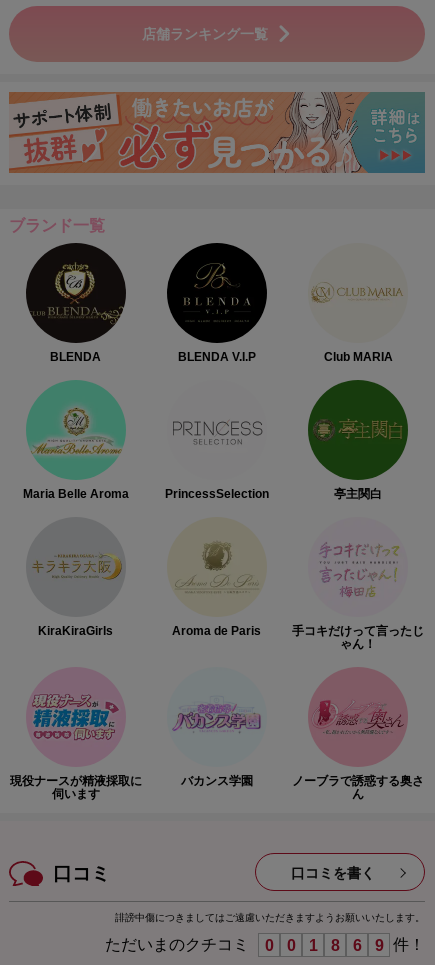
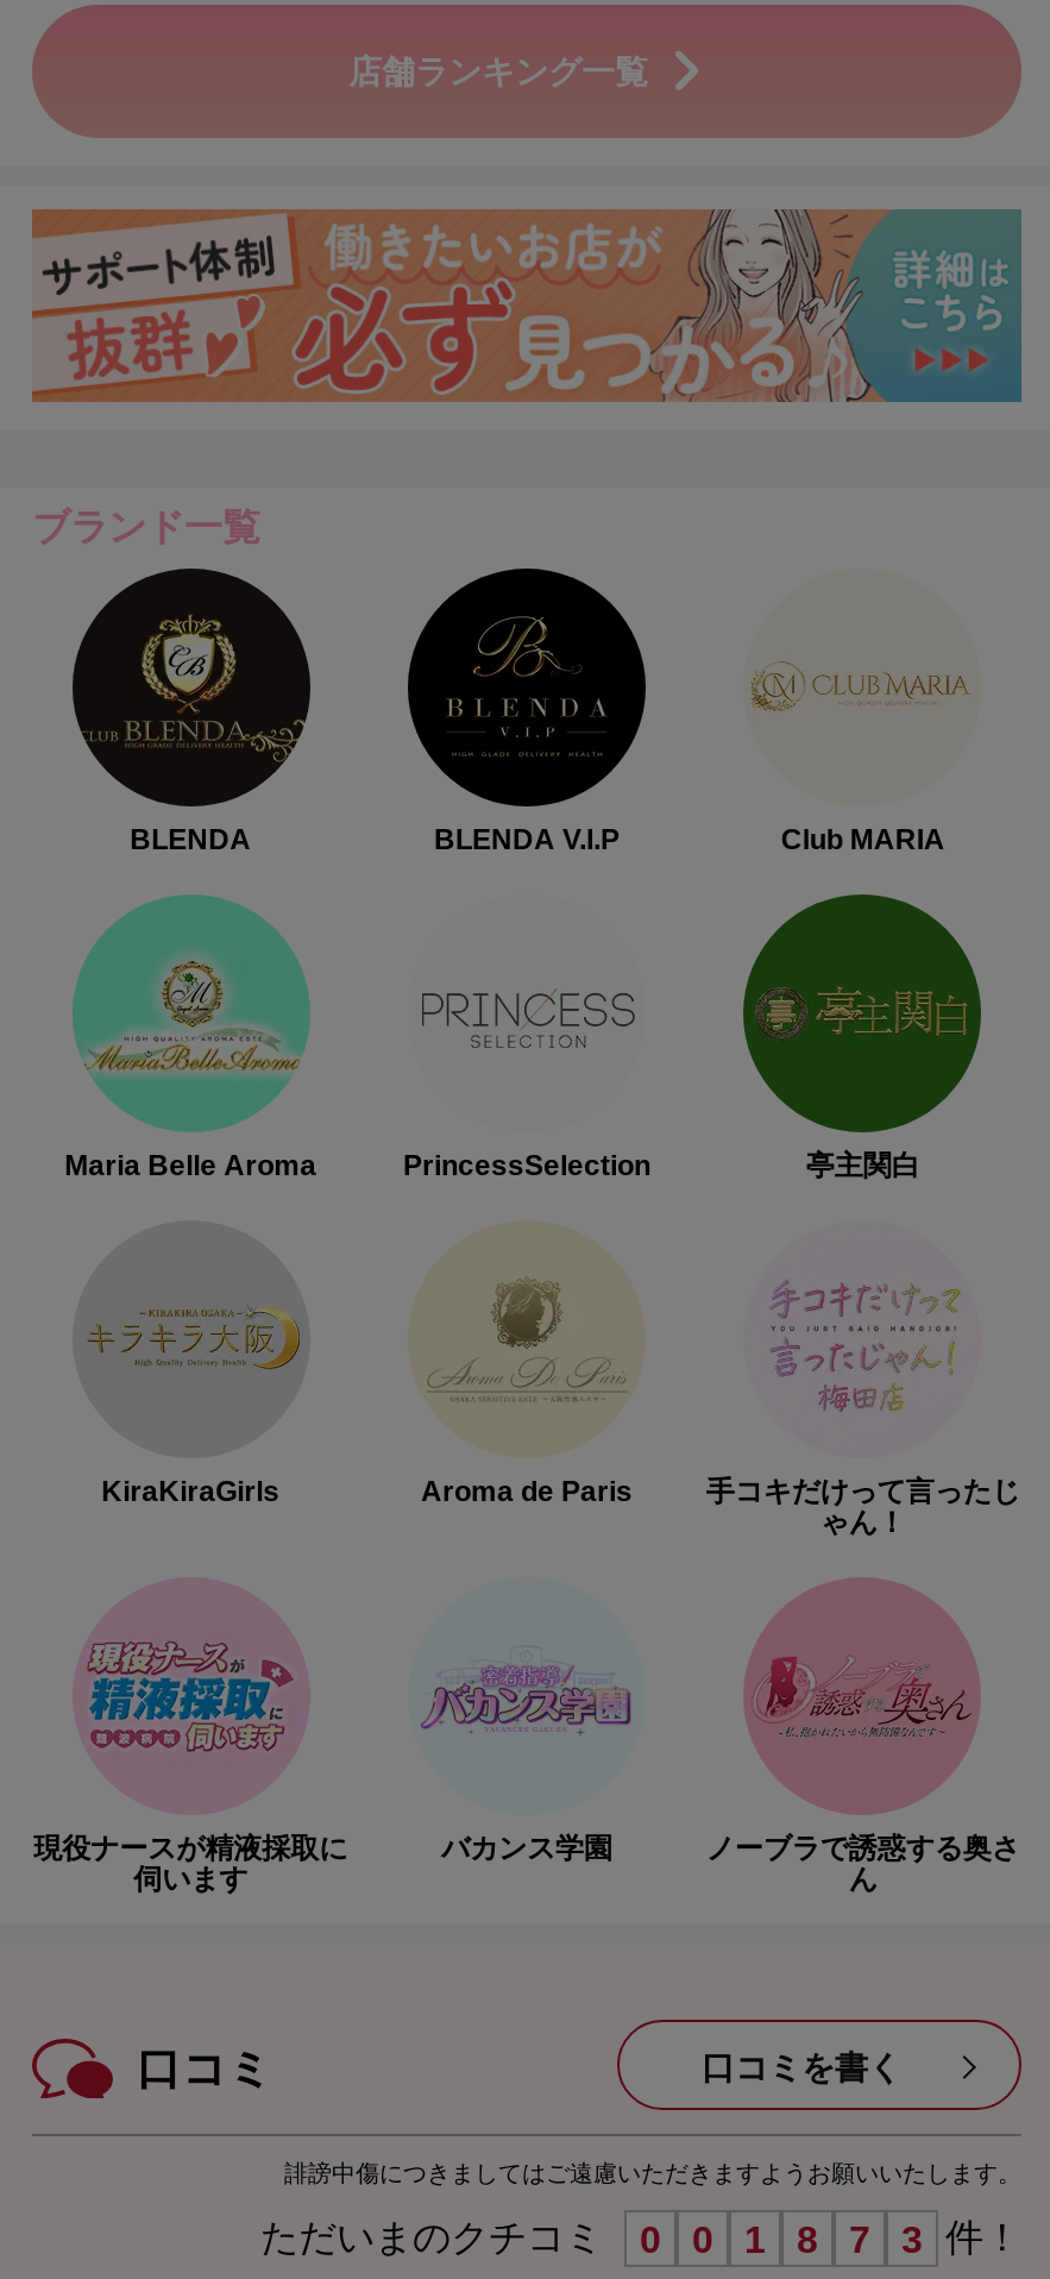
[352,937,361,954] 6 -> [849,2219,870,2259] 7
[374,936,425,954] 9 件！ -> [901,2216,1021,2259] 3 件！

